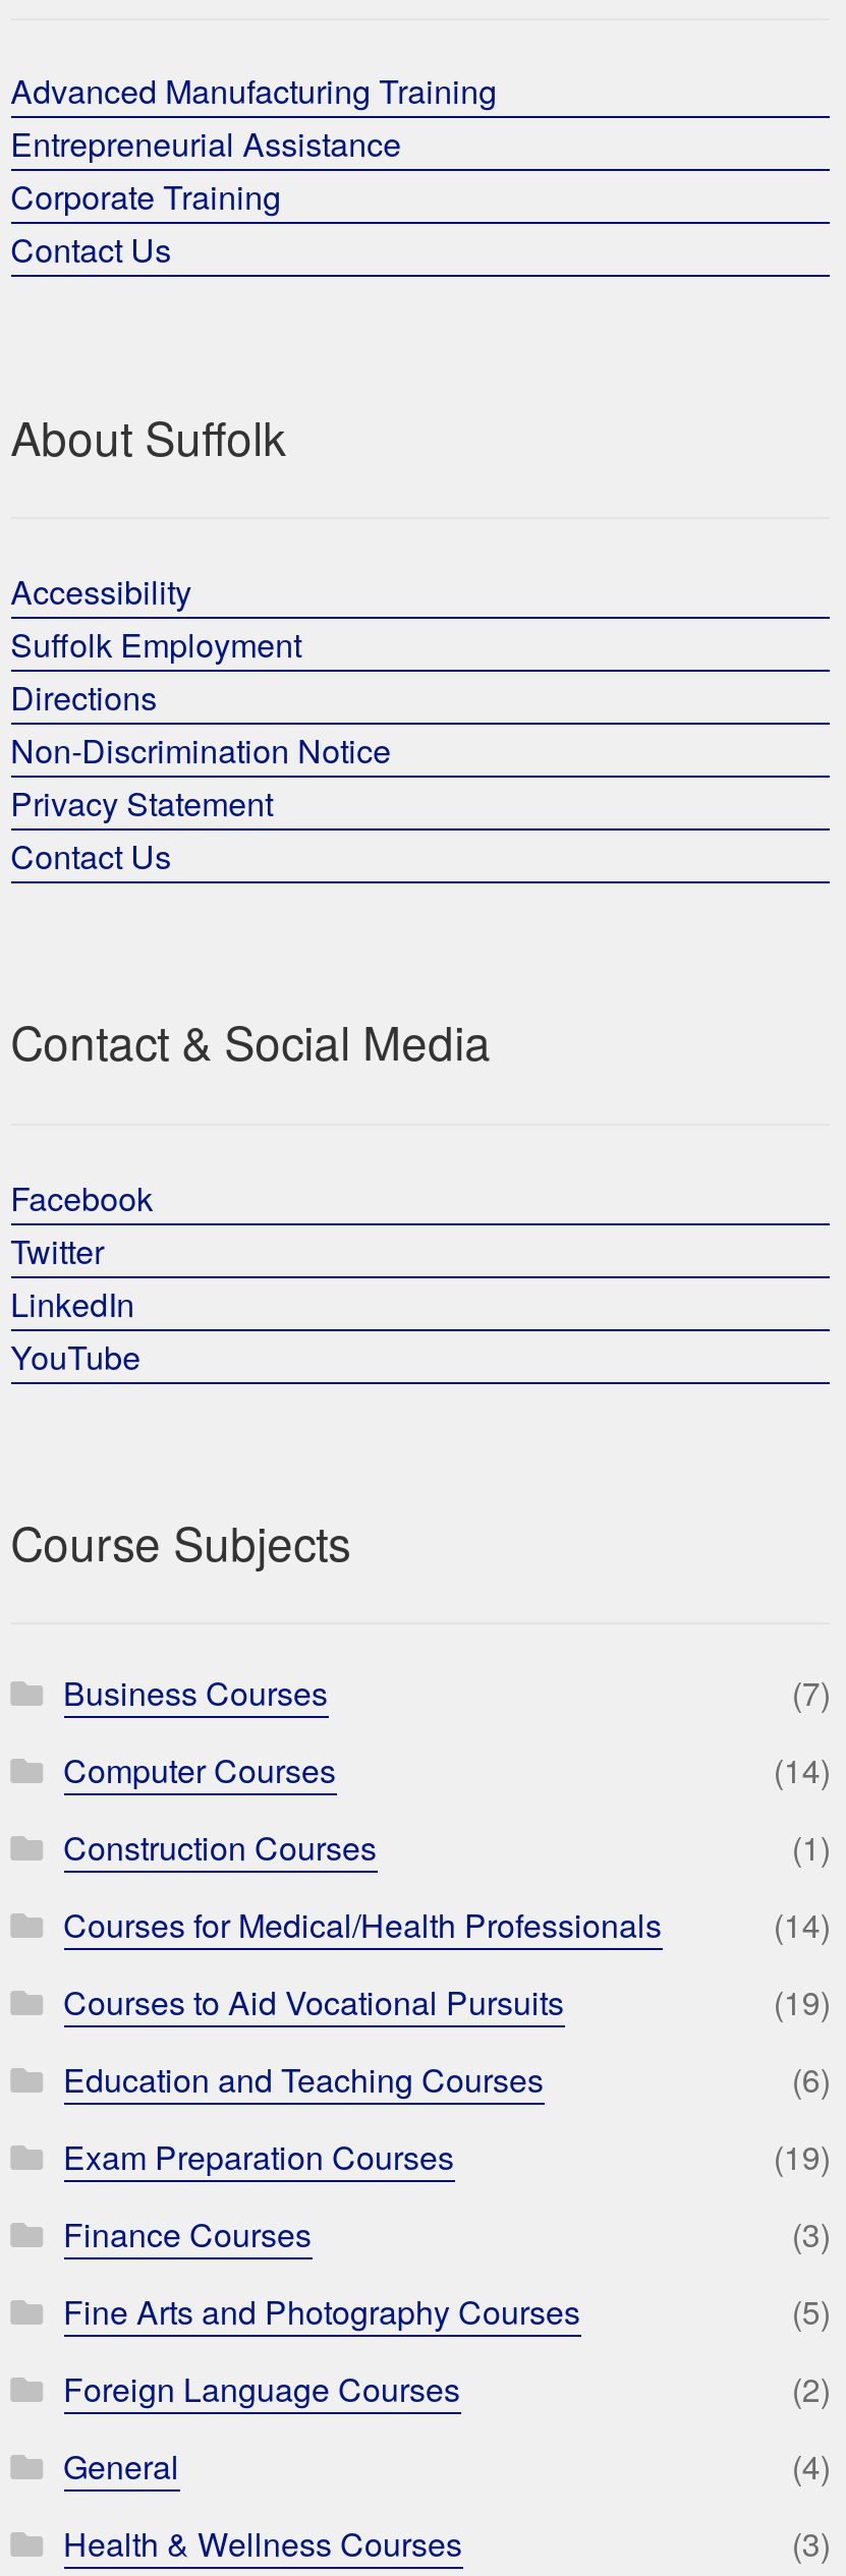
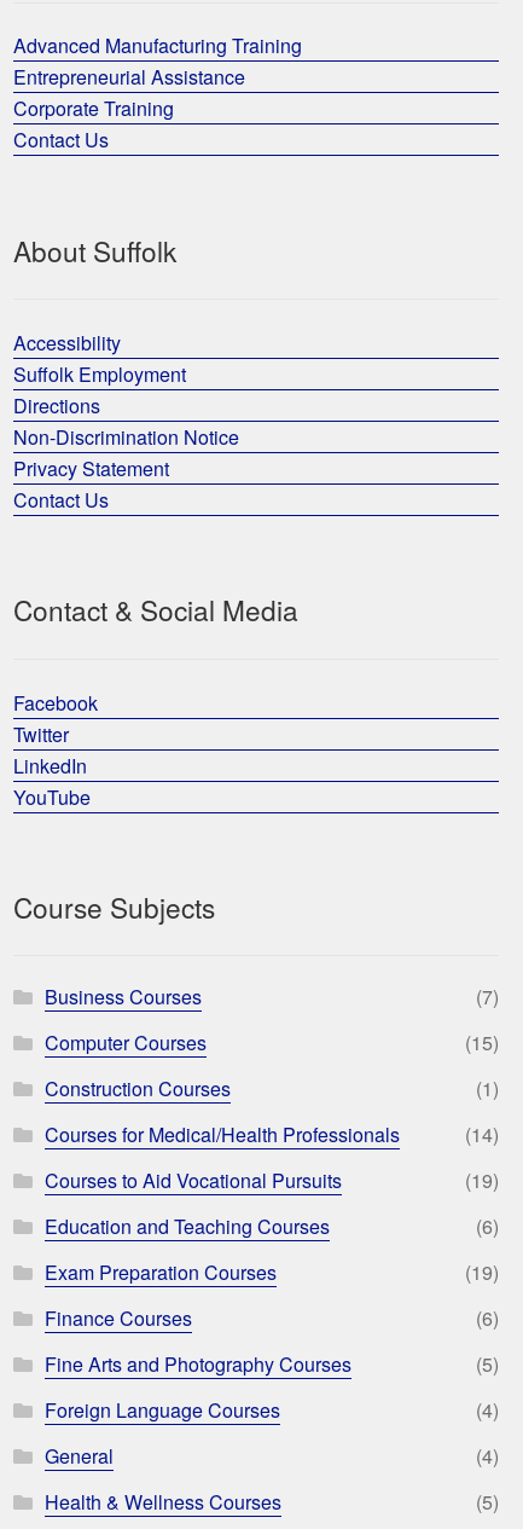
[774,1747,831,1794] (14) -> [466,1029,499,1057] (15)
[792,2211,831,2258] (3) -> [476,1304,499,1332] (6)
[792,2366,831,2412] (2) -> [476,1396,499,1424] (4)
[792,2520,831,2567] (3) -> [476,1488,499,1516] (5)

